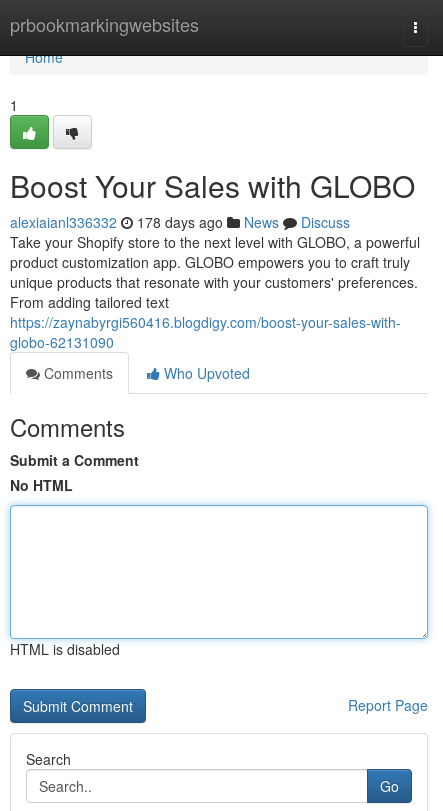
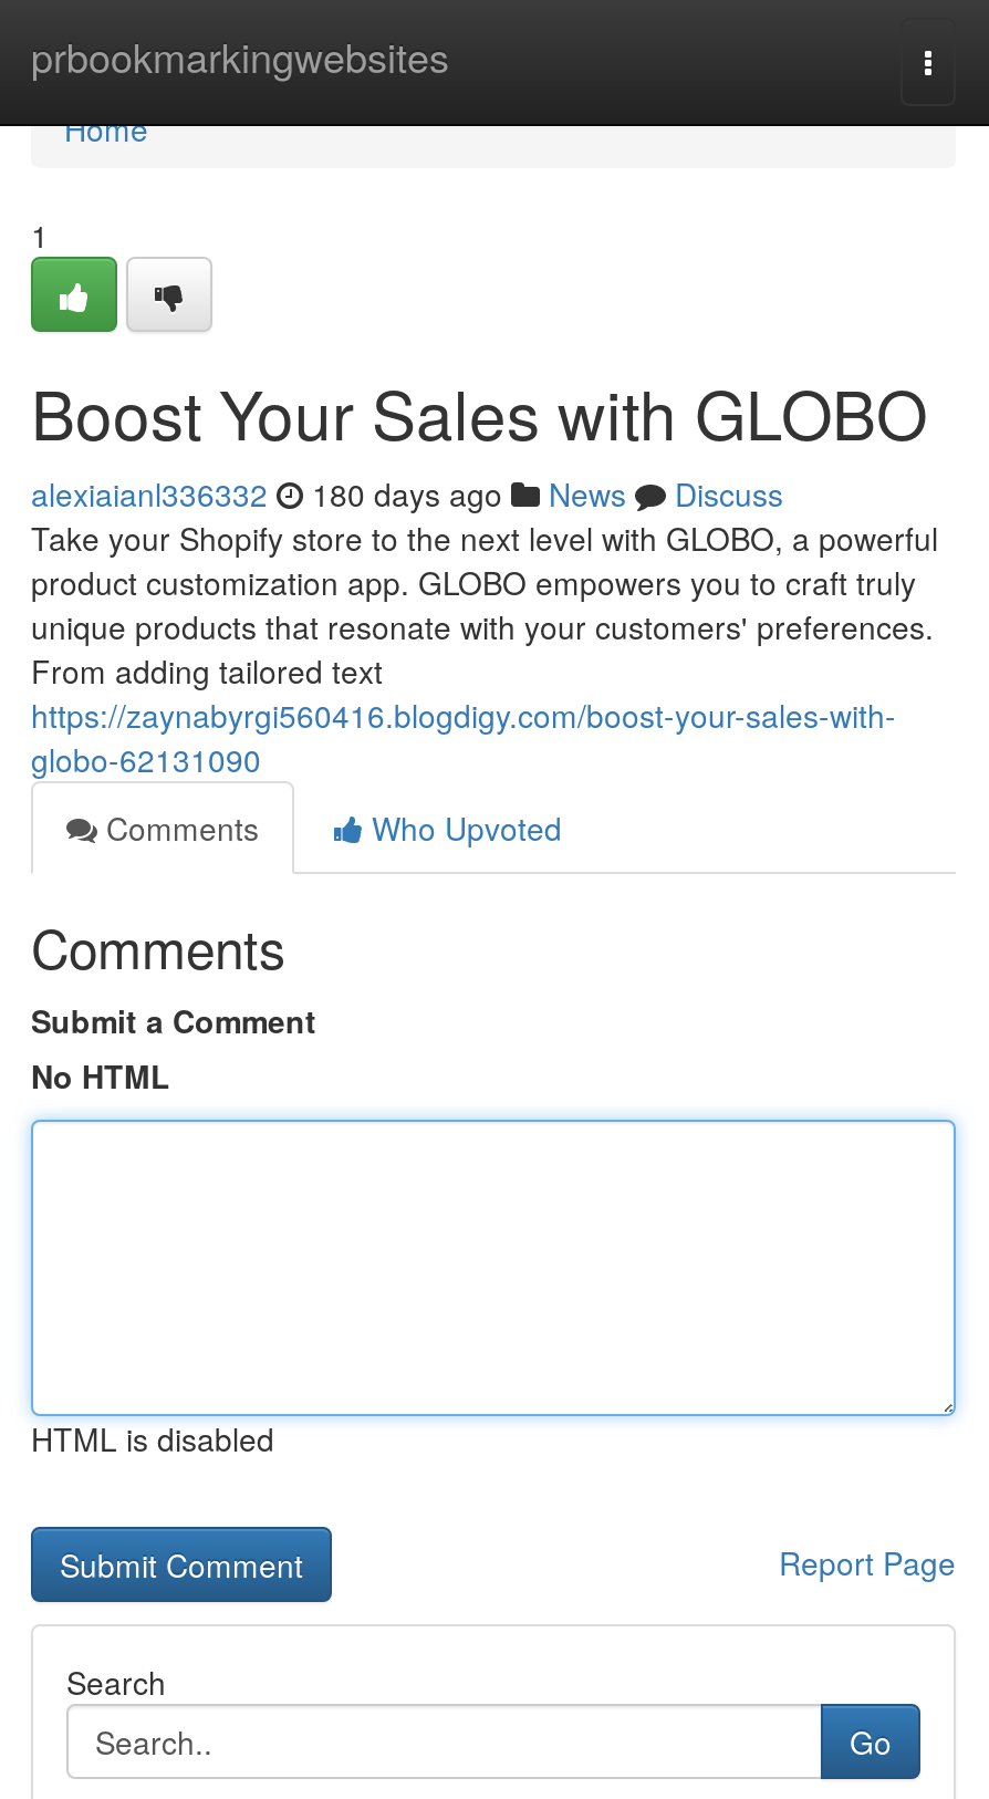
[10,212,350,232] alexiaianl336332 178 days ago News Discuss -> [31,471,783,516] alexiaianl336332 180 days ago News Discuss

